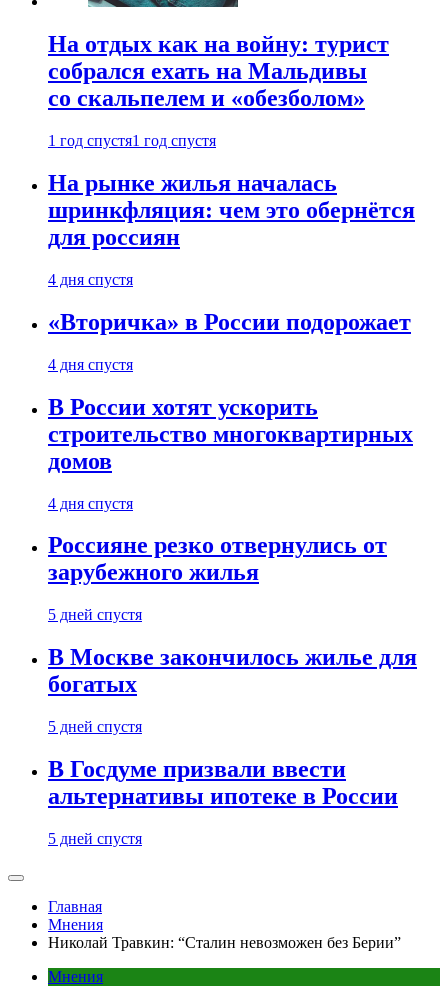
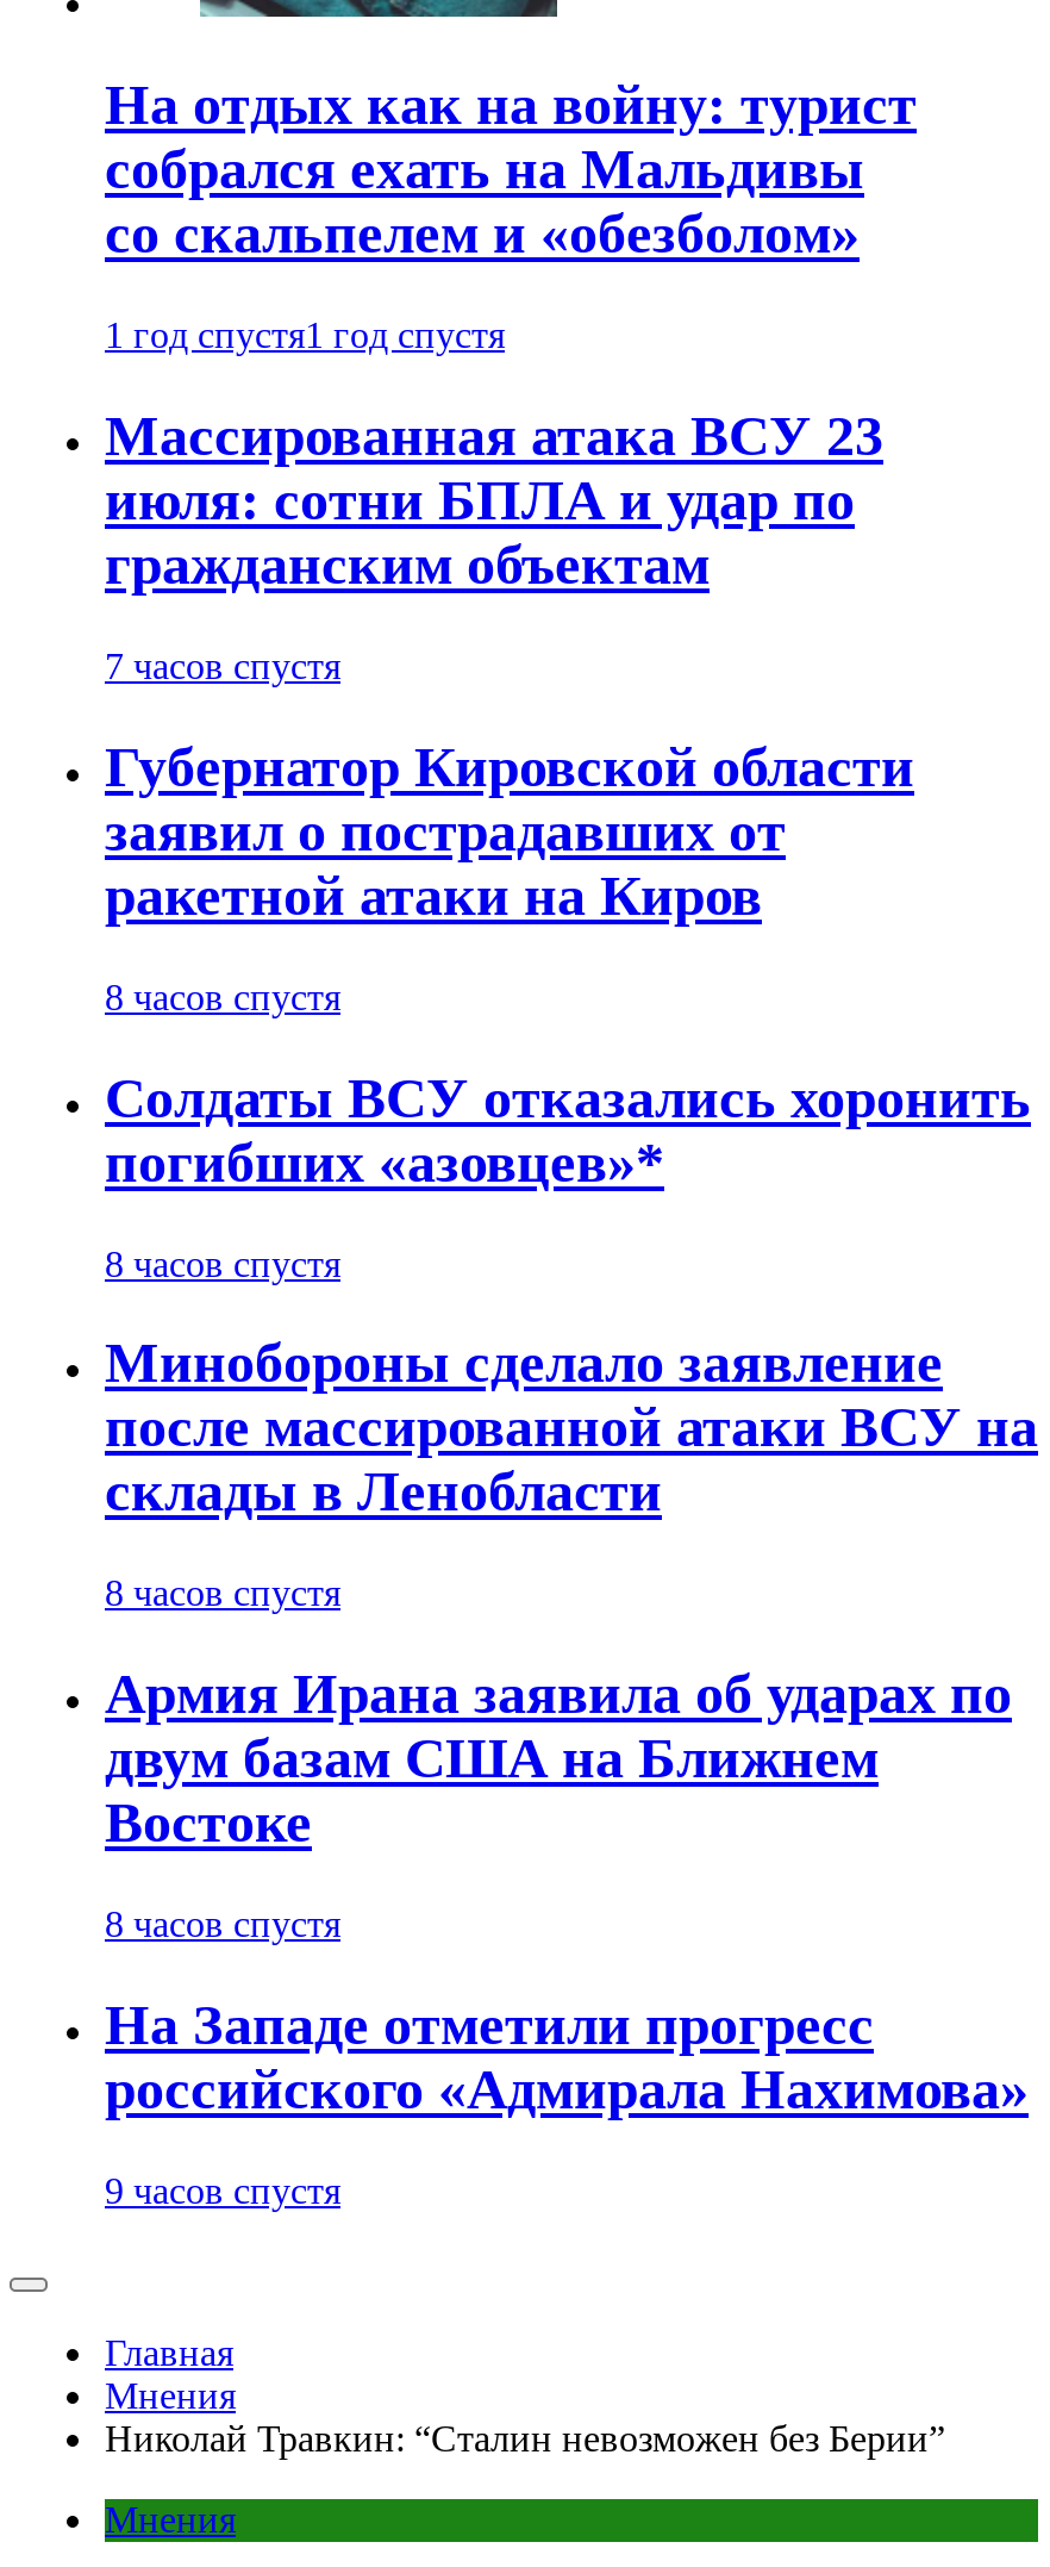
[48,170,415,250] На рынке жилья началась | шринкфляция: чем это обернётся | для россиян -> [105,405,883,596] Массированная атака ВСУ 23 | июля: сотни БПЛА и удар по | гражданским объектам
[48,271,133,288] 4 дня спустя -> [105,645,340,686] 7 часов спустя
[48,309,411,335] «Вторичка» в России подорожает -> [105,736,914,926] Губернатор Кировской области | заявил о пострадавших от | ракетной атаки на Киров
[48,356,133,373] 4 дня спустя -> [105,976,340,1017] 8 часов спустя
[48,394,413,474] В России хотят ускорить | строительство многоквартирных | домов -> [105,1067,1031,1193] Солдаты ВСУ отказались хоронить | погибших «азовцев»*
[48,495,133,512] 4 дня спустя -> [105,1243,340,1283] 8 часов спустя
[48,532,387,585] Россияне резко отвернулись от | зарубежного жилья -> [105,1333,1038,1524] Минобороны сделало заявление | после массированной атаки ВСУ на | склады в Ленобласти
[48,606,142,623] 5 дней спустя -> [105,1573,340,1614] 8 часов спустя
[48,644,417,697] В Москве закончилось жилье для | богатых -> [105,1664,1012,1854] Армия Ирана заявила об ударах по | двум базам США на Ближнем | Востоке
[48,718,142,735] 5 дней спустя -> [105,1904,340,1944] 8 часов спустя
[48,756,398,809] В Госдуме призвали ввести | альтернативы ипотеке в России -> [105,1994,1029,2121] На Западе отметили прогресс | российского «Адмирала Нахимова»
[48,830,142,847] 5 дней спустя -> [105,2170,340,2211] 9 часов спустя

